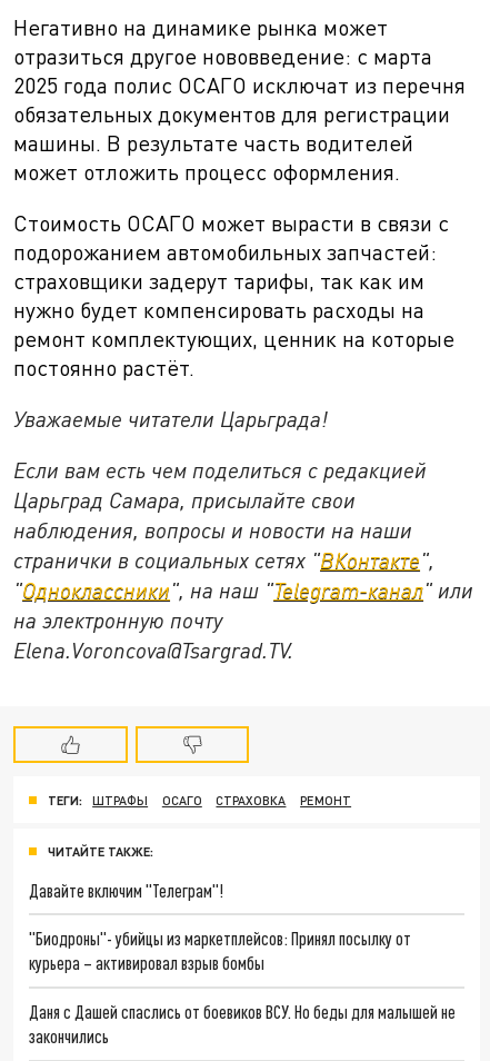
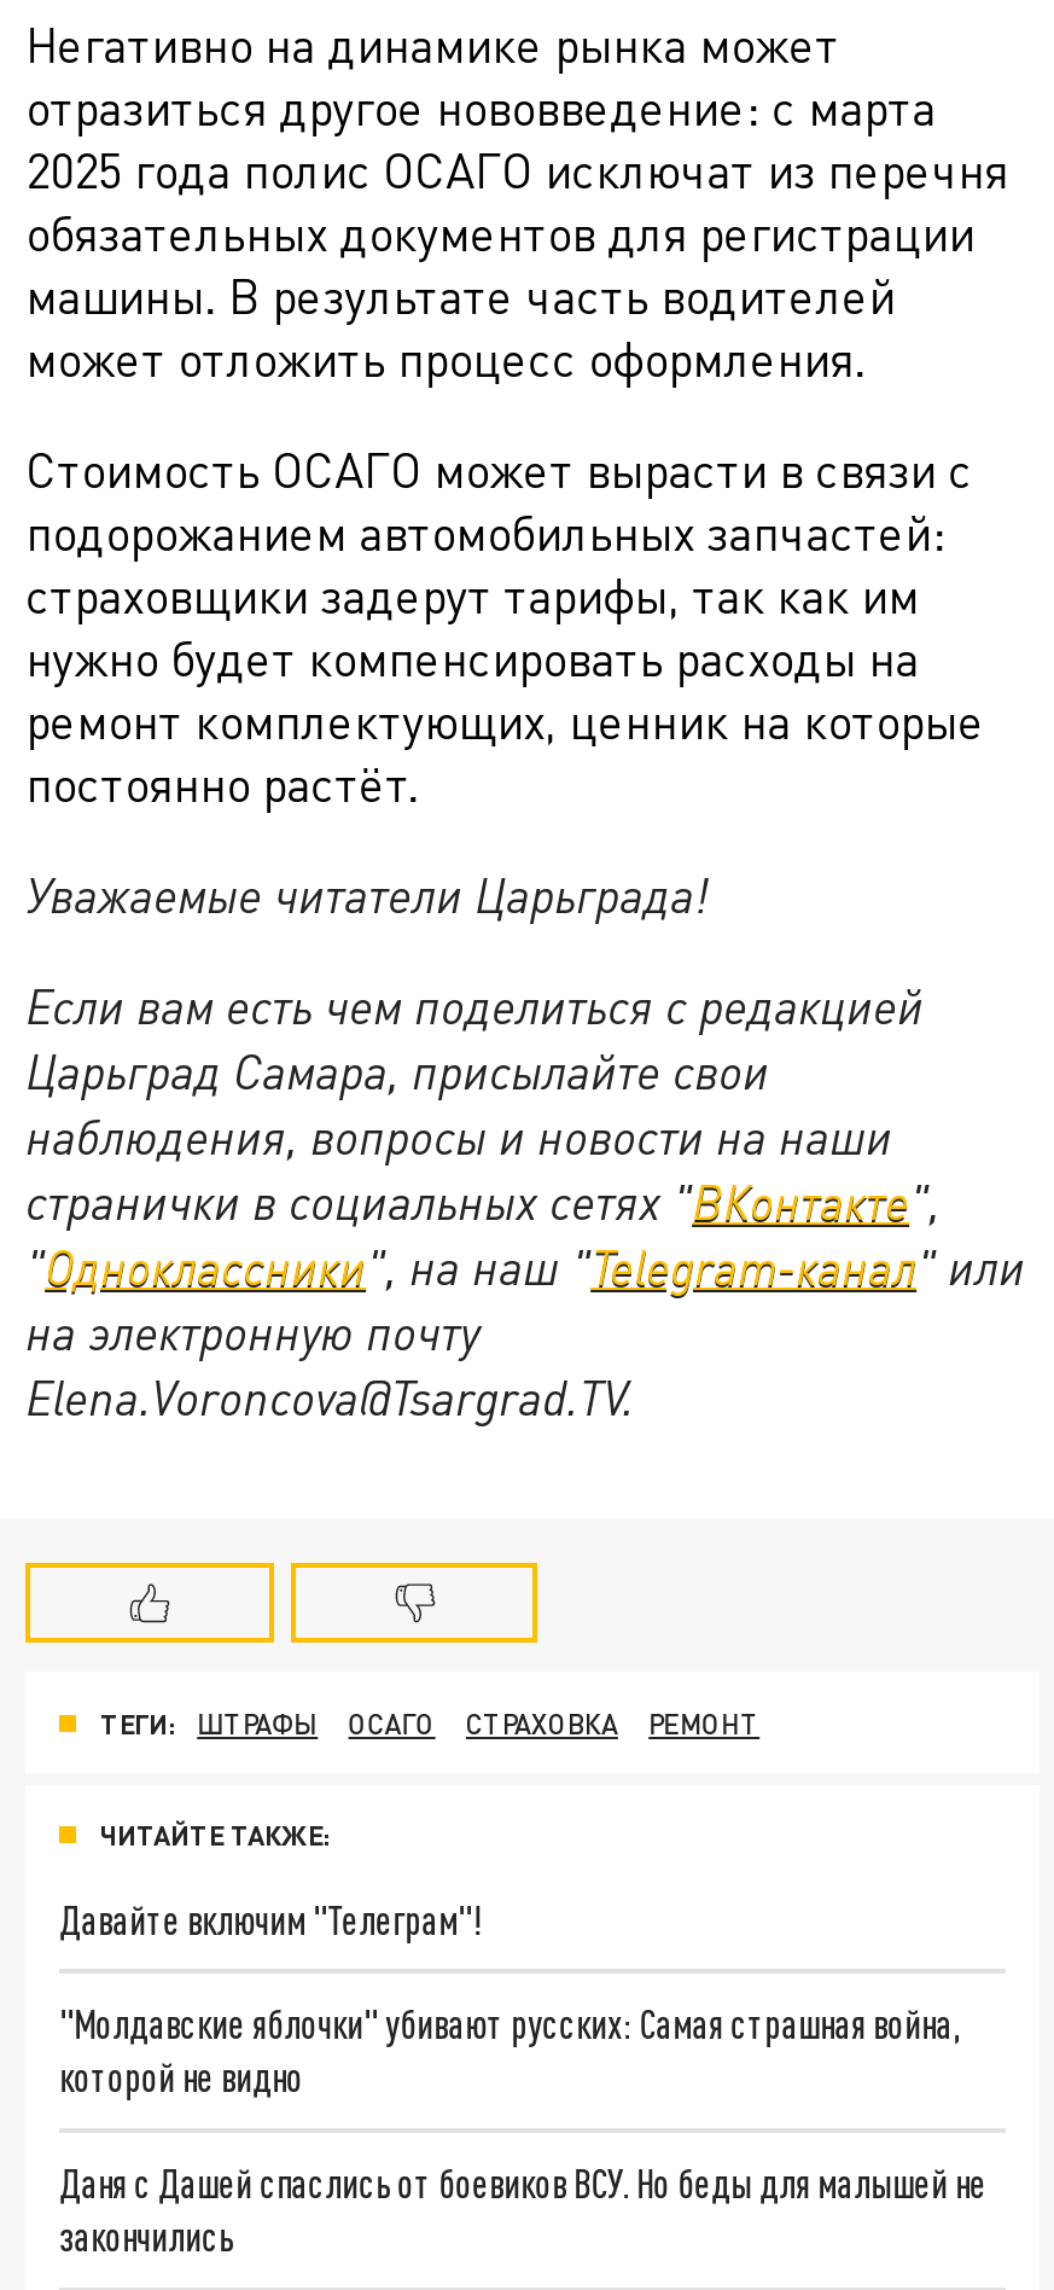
[29,928,411,973] "Биодроны"- убийцы из маркетплейсов: Принял посылку от | курьера – активировал взрыв бомбы -> [59,2001,960,2100] "Молдавские яблочки" убивают русских: Самая страшная война, | которой не видно

